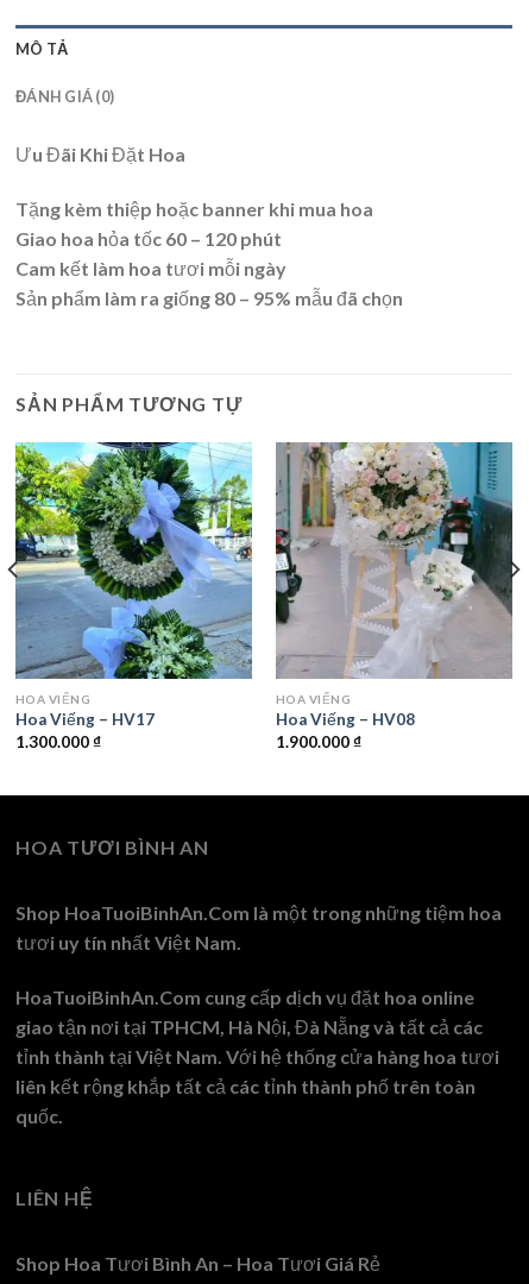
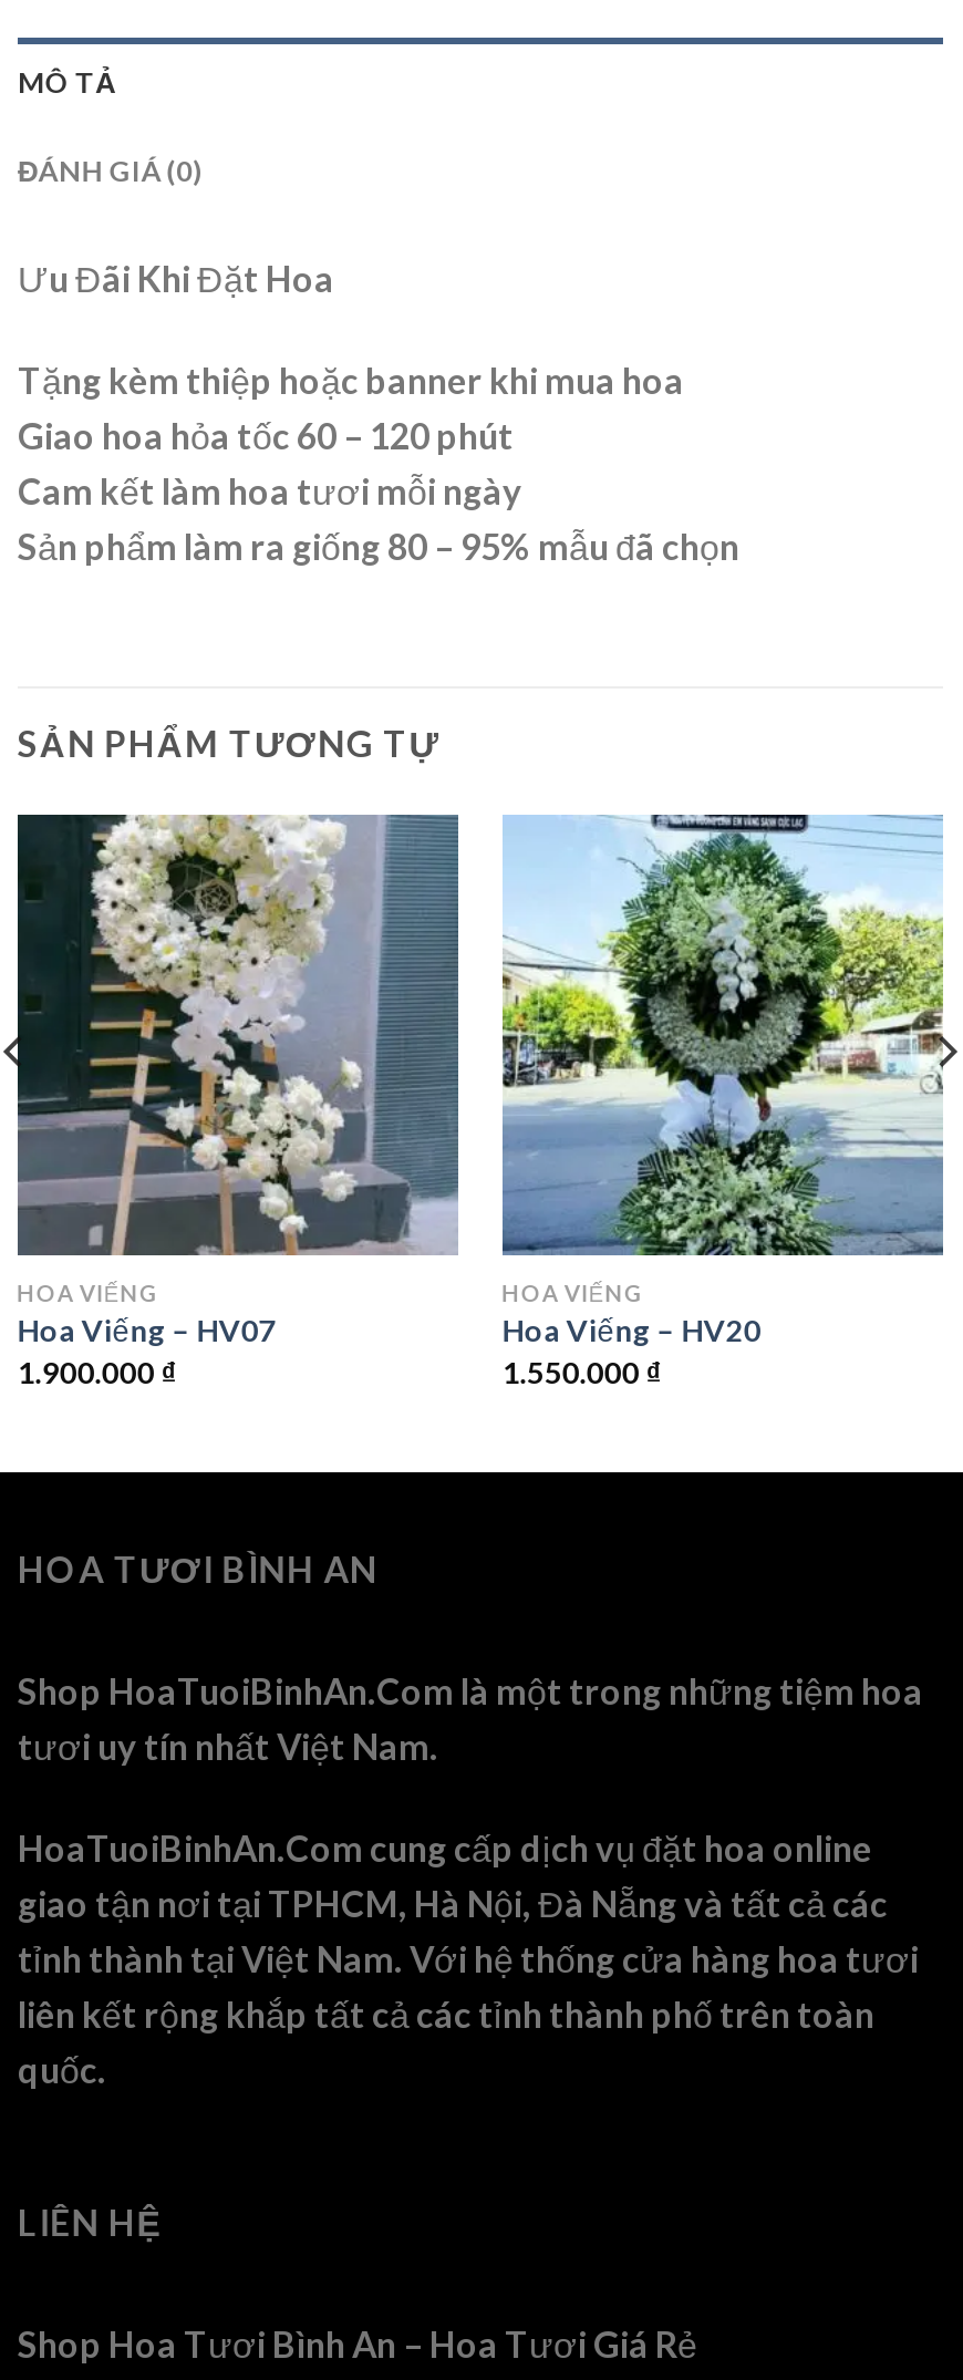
[14,441,252,729] [image] | Hoa Viếng – HV17 -> [15,813,460,1349] [image] | Hoa Viếng – HV07
[275,441,514,729] [image] | Hoa Viếng – HV08 -> [500,813,945,1349] [image] | Hoa Viếng – HV20
[15,732,101,751] 1.300.000 ₫ -> [17,1354,177,1390] 1.900.000 ₫
[276,732,361,751] 1.900.000 ₫ -> [502,1354,661,1390] 1.550.000 ₫

